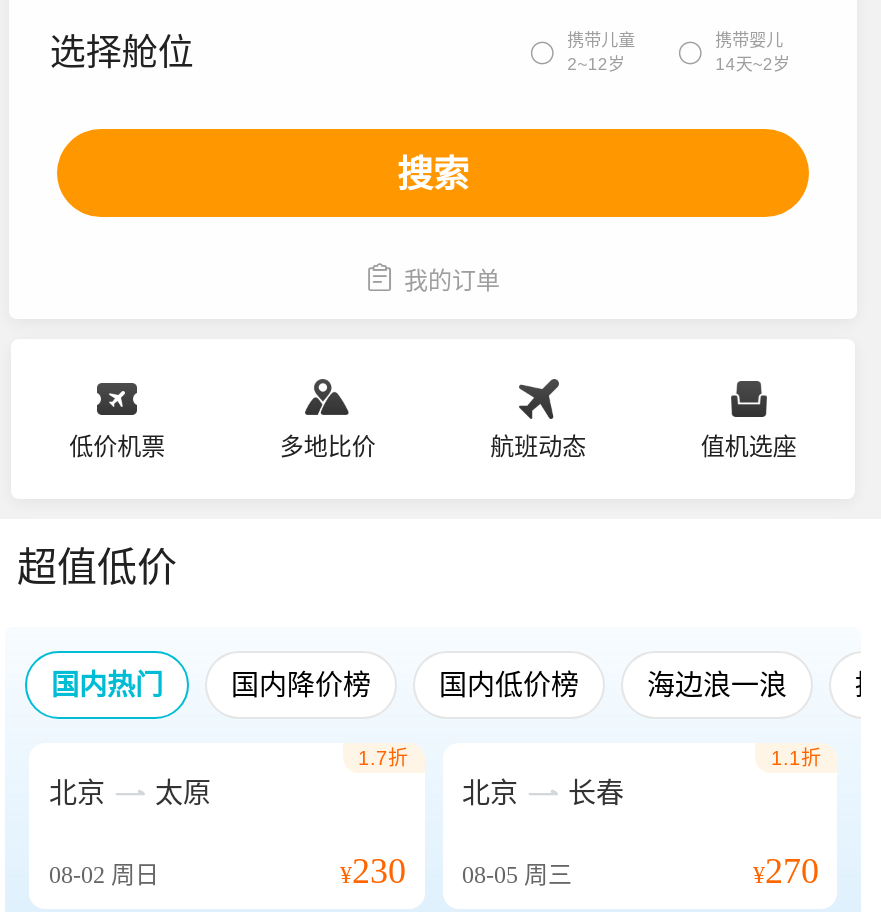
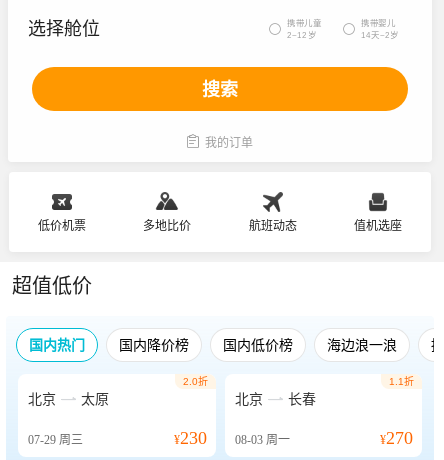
[358,747,408,769] 1.7折 -> [182,376,207,387] 2.0折
[49,861,159,889] 08-02周日 -> [28,433,83,447] 07-29周三
[340,851,572,891] ¥230 08-05周三 -> [173,428,289,448] ¥230 08-03周一

